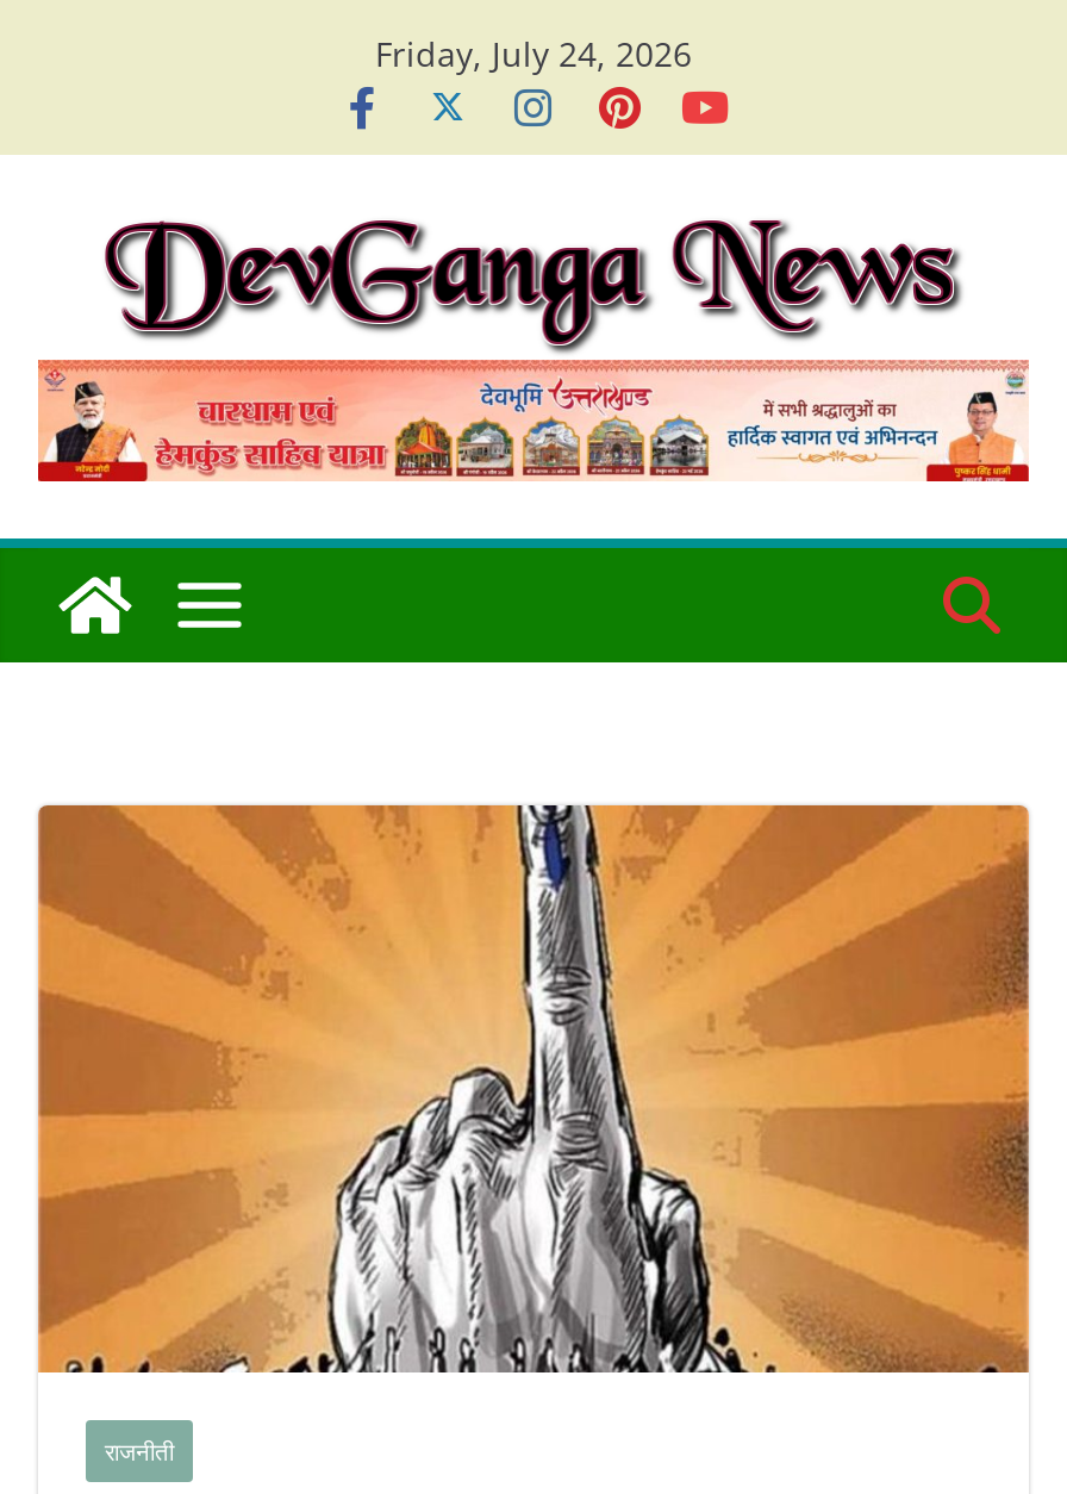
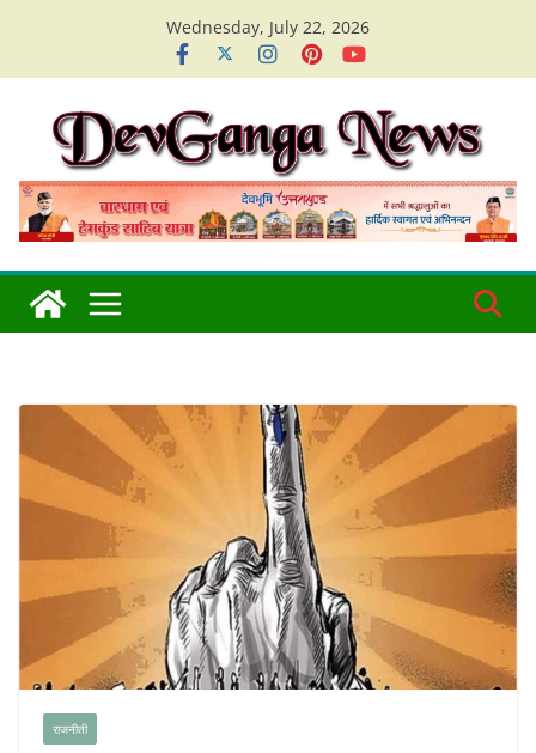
[375,31,692,76] Friday, July 24, 2026 -> [166,16,370,38] Wednesday, July 22, 2026

